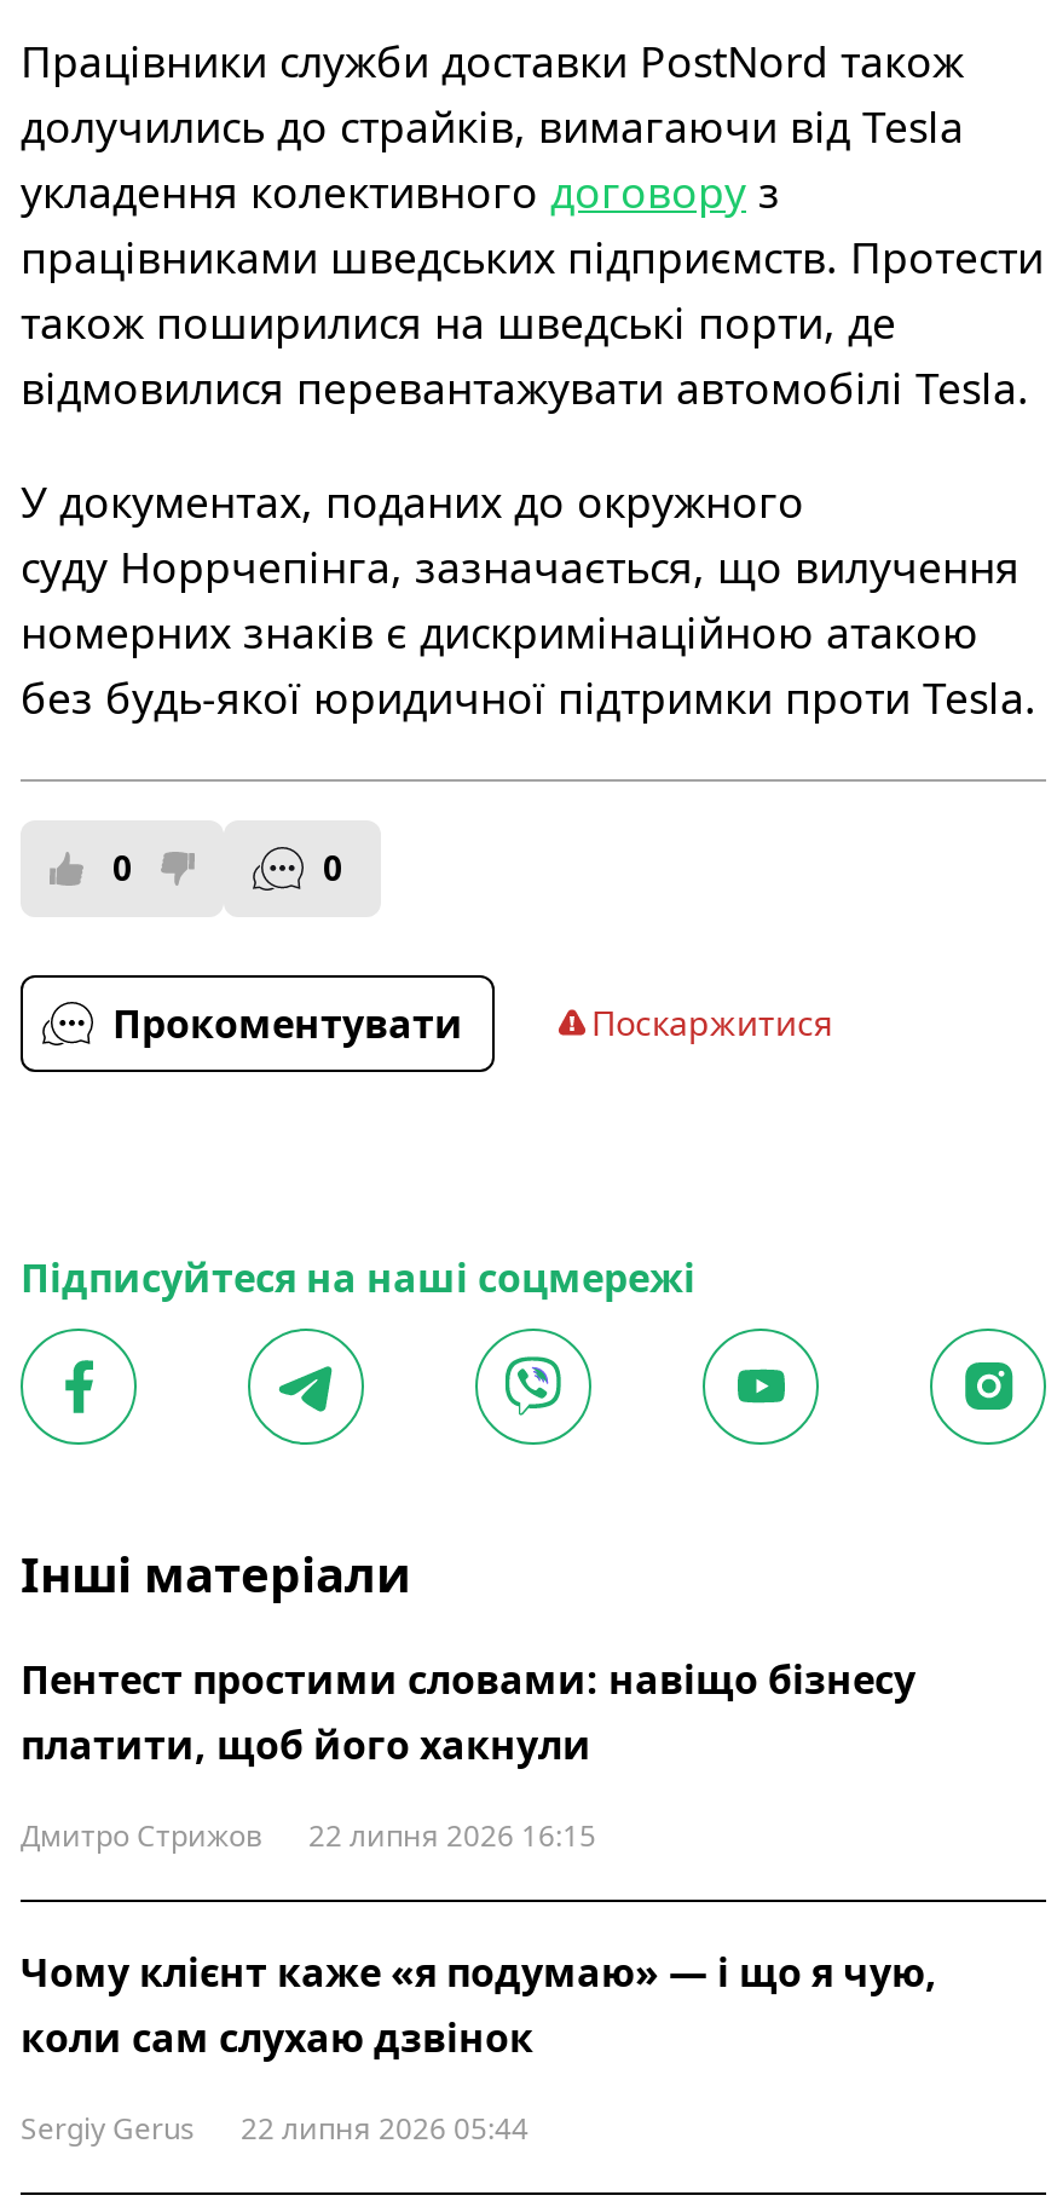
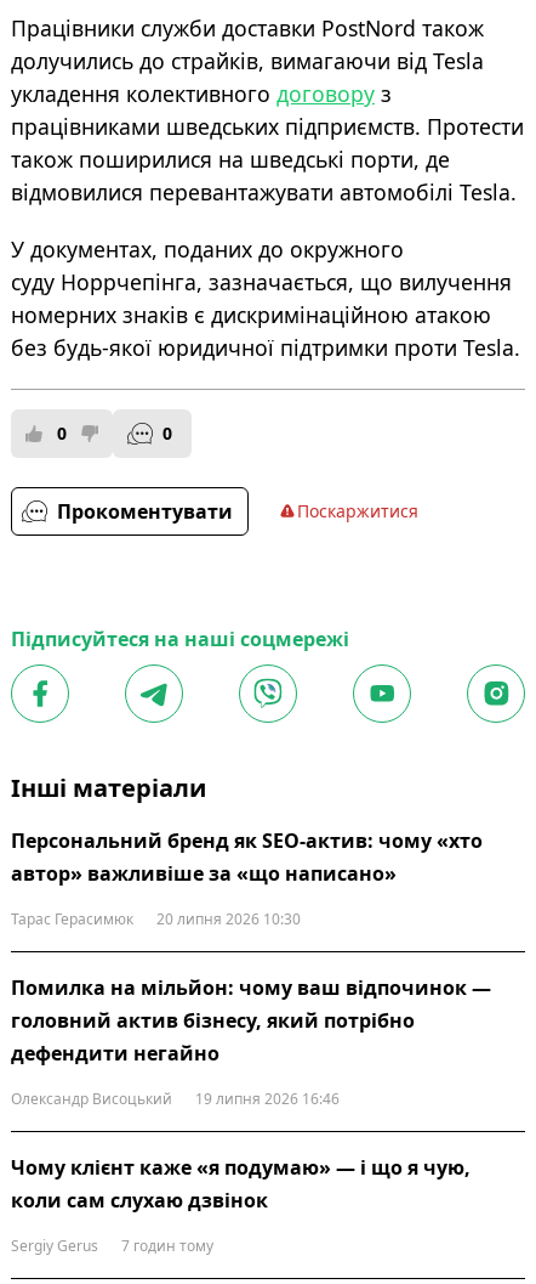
[21,1653,916,1856] Пентест простими словами: навіщо бізнесу | платити, щоб його хакнули | Дмитро Стрижов | 22 липня 2026 16:15 -> [11,827,491,1109] Персональний бренд як SEO-актив: чому «хто | автор» важливіше за «що написано» | Тарас Герасимюк | 20 липня 2026 10:30 | Помилка на мільйон: чому ваш відпочинок — | головний актив бізнесу, який потрібно | дефендити негайно | Олександр Висоцький | 19 липня 2026 16:46
[21,2108,528,2149] Sergiy Gerus 22 липня 2026 05:44 -> [11,1235,213,1256] Sergiy Gerus 7 годин тому

